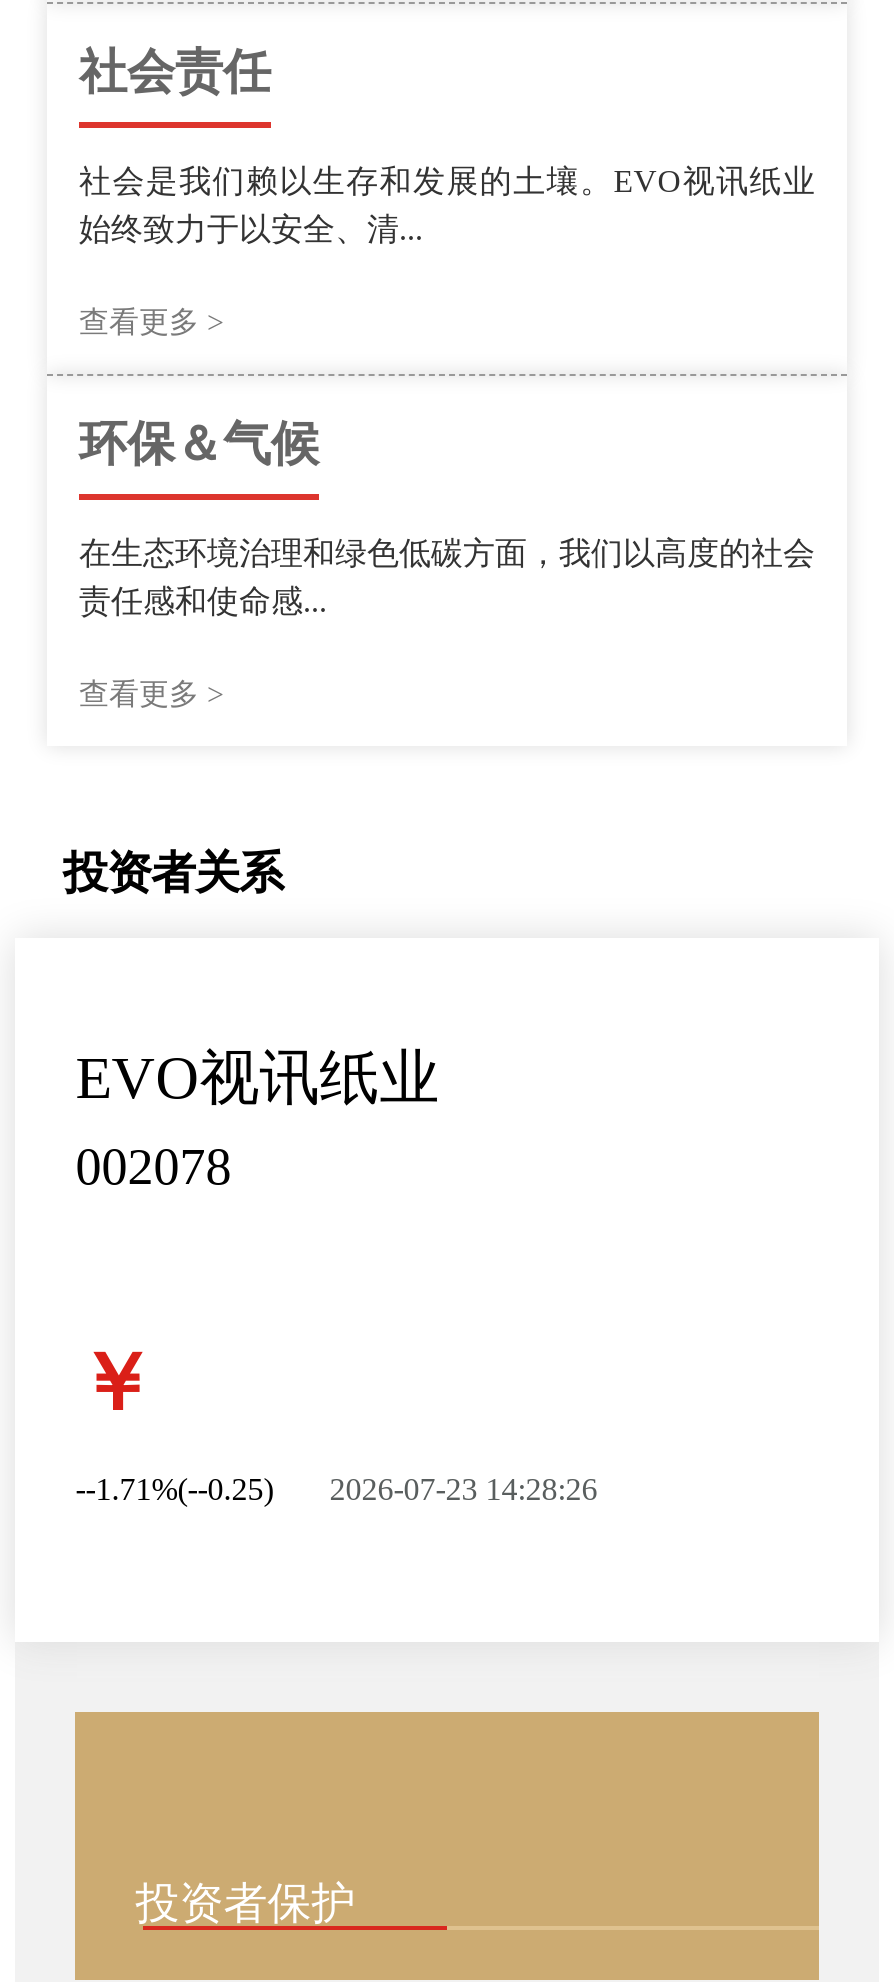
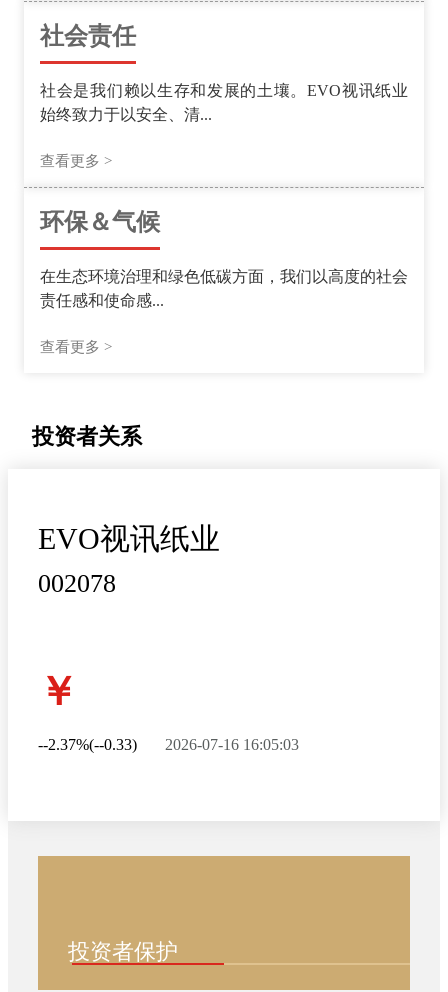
[75,1472,597,1506] --1.71%(--0.25) 2026-07-23 14:28:26 -> [38,736,299,753] --2.37%(--0.33) 2026-07-16 16:05:03

